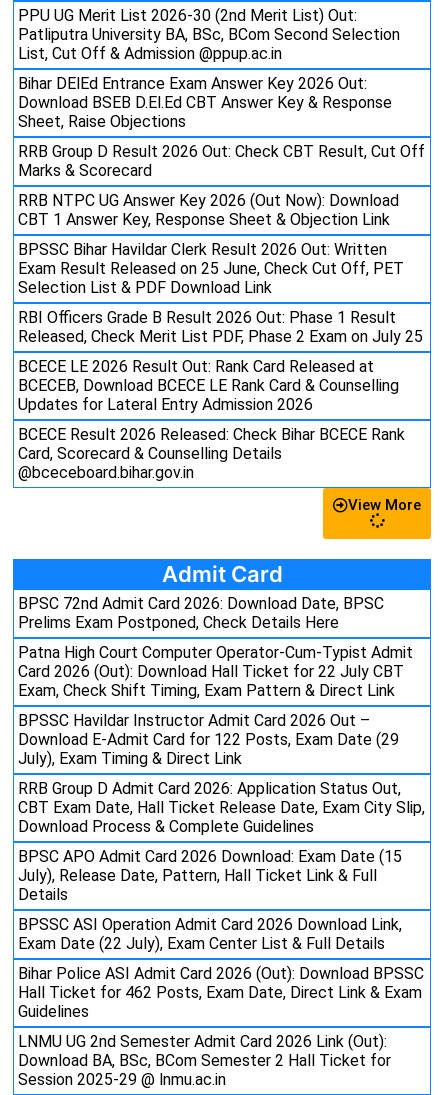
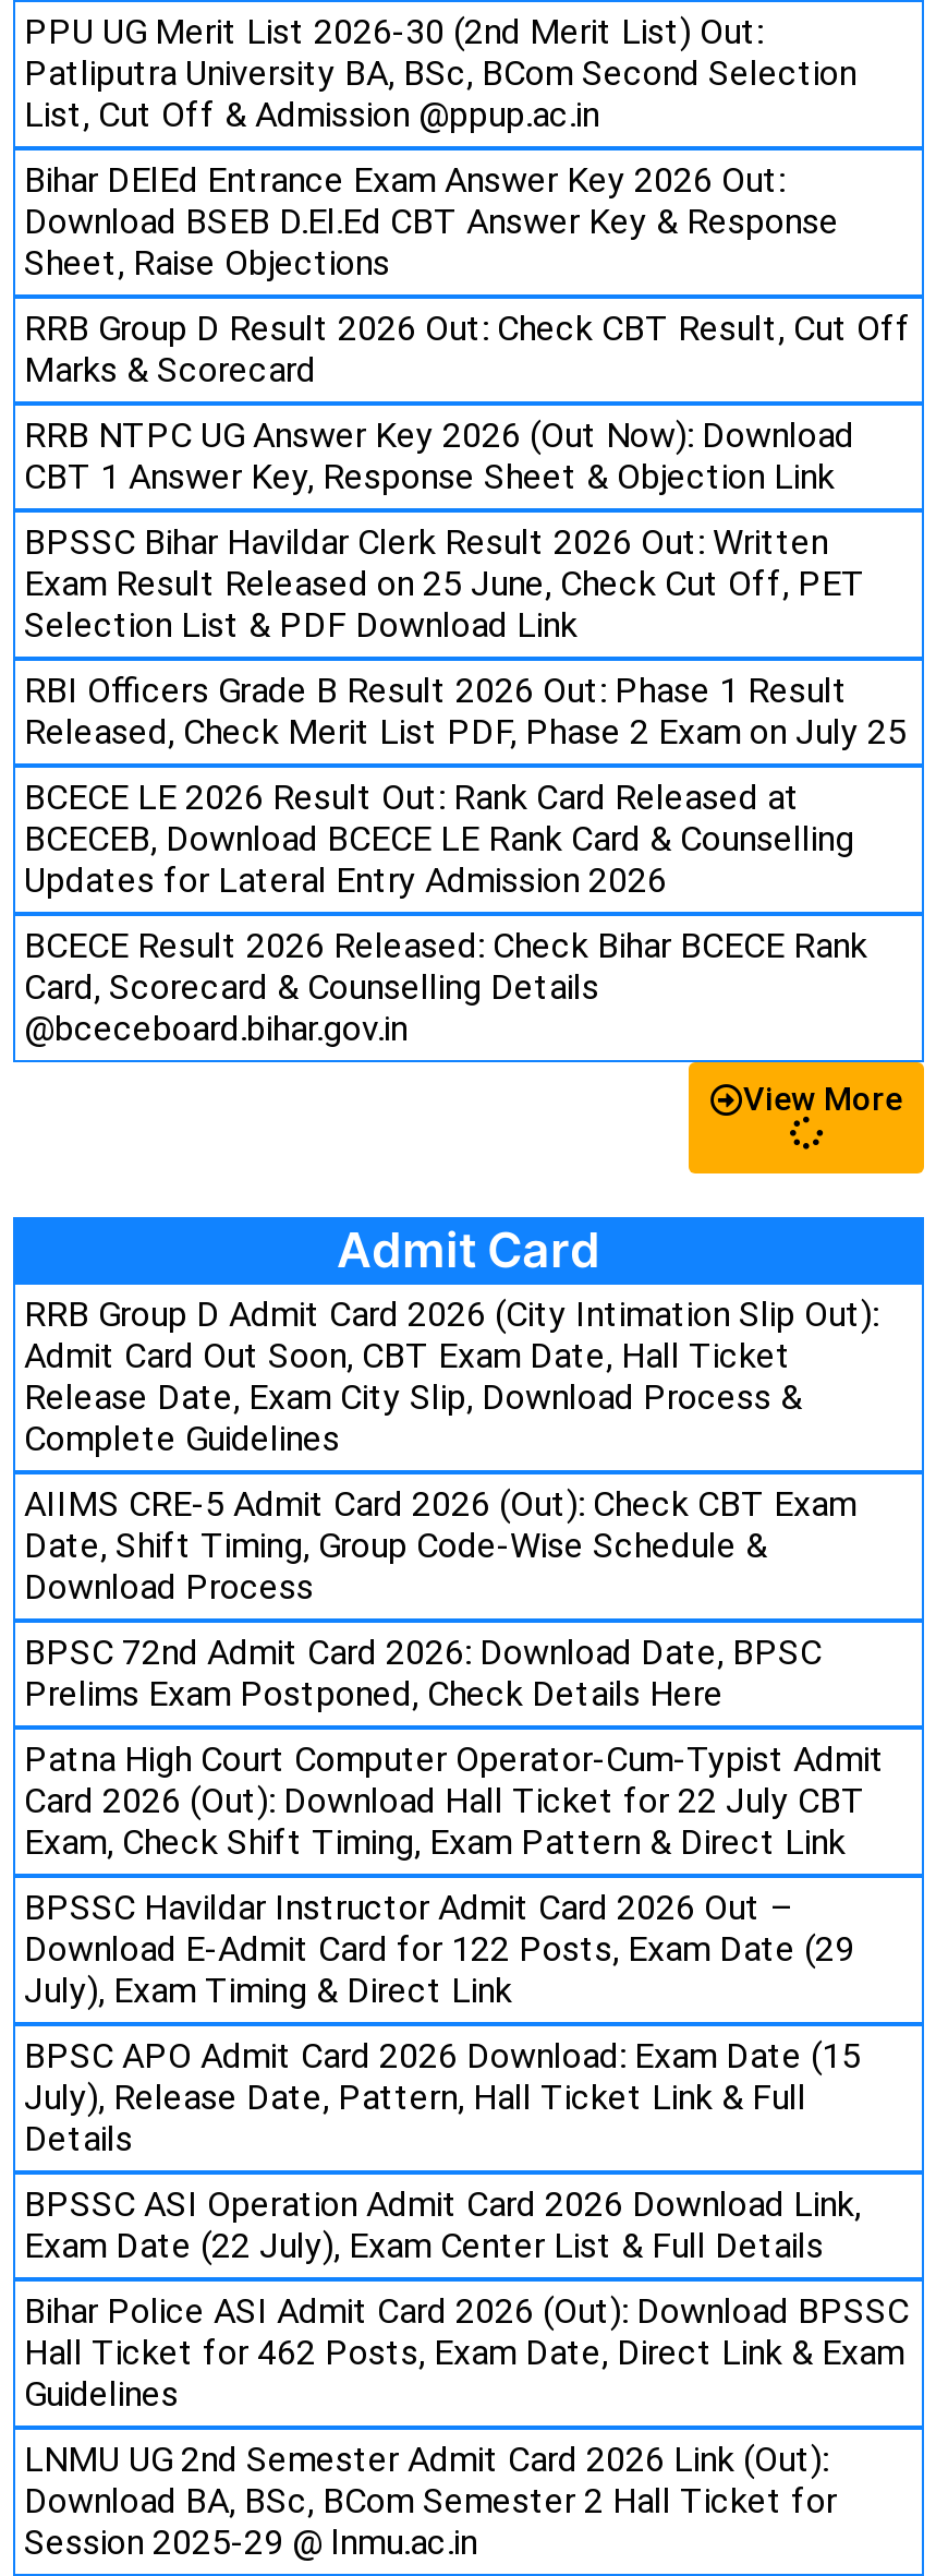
none -> [24,1294,878,1608] RRB Group D Admit Card 2026 (City Intimation Slip Out): | Admit Card Out Soon, CBT Exam Date, Hall Ticket | Release Date, Exam City Slip, Download Process & | Complete Guidelines | AIIMS CRE-5 Admit Card 2026 (Out): Check CBT Exam | Date, Shift Timing, Group Code-Wise Schedule & | Download Process
moved [18,594,413,768] -> [24,1632,885,2012]: BPSC 72nd Admit Card 2026: Download Date, BPSC | Prelims Exam Postponed, Check Details Here | Patna High Court Computer Operator-Cum-Typist Admit | Card 2026 (Out): Download Hall Ticket for 22 July CBT | Exam, Check Shift Timing, Exam Pattern & Direct Link | BPSSC Havildar Instructor Admit Card 2026 Out – | Download E-Admit Card for 122 Posts, Exam Date (29 | July), Exam Timing & Direct Link
[18,779,425,836] RRB Group D Admit Card 2026: Application Status Out, | CBT Exam Date, Hall Ticket Release Date, Exam City Slip, | Download Process & Complete Guidelines -> none

